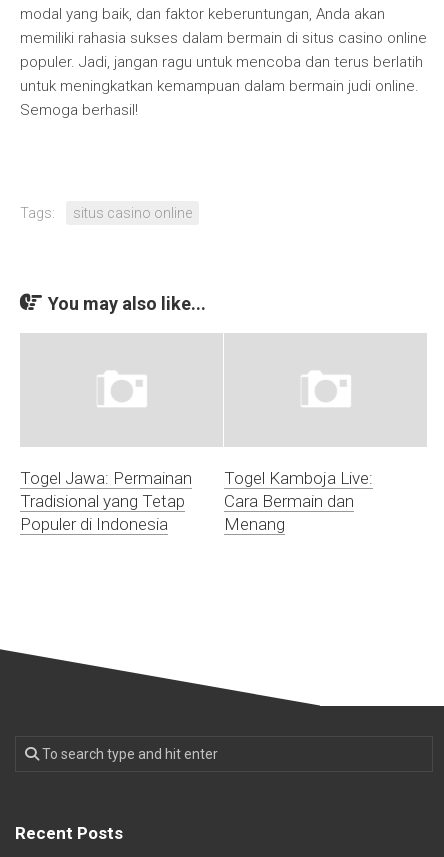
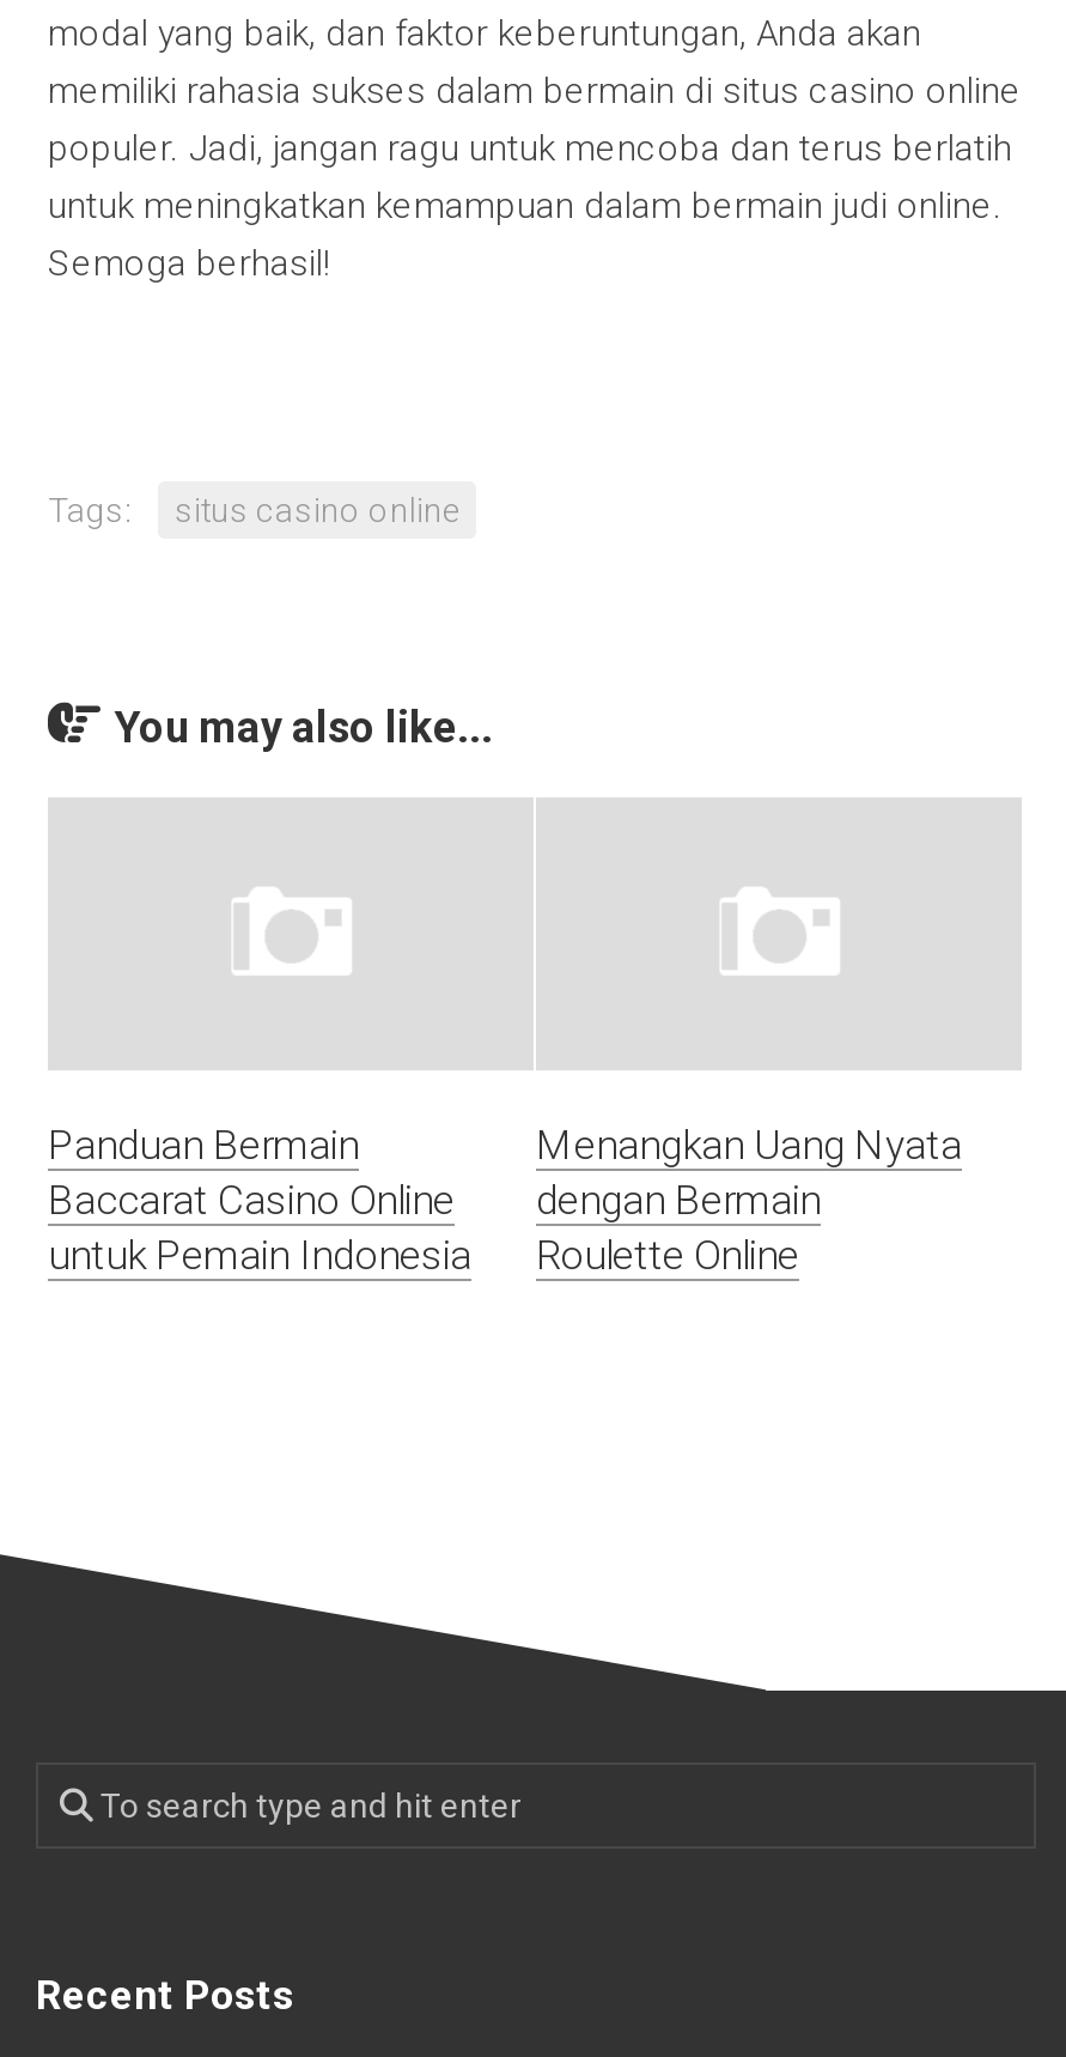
[20,468,192,534] Togel Jawa: Permainan | Tradisional yang Tetap | Populer di Indonesia -> [48,1121,471,1279] Panduan Bermain | Baccarat Casino Online | untuk Pemain Indonesia
[224,468,373,534] Togel Kamboja Live: | Cara Bermain dan | Menang -> [536,1121,962,1279] Menangkan Uang Nyata | dengan Bermain | Roulette Online

